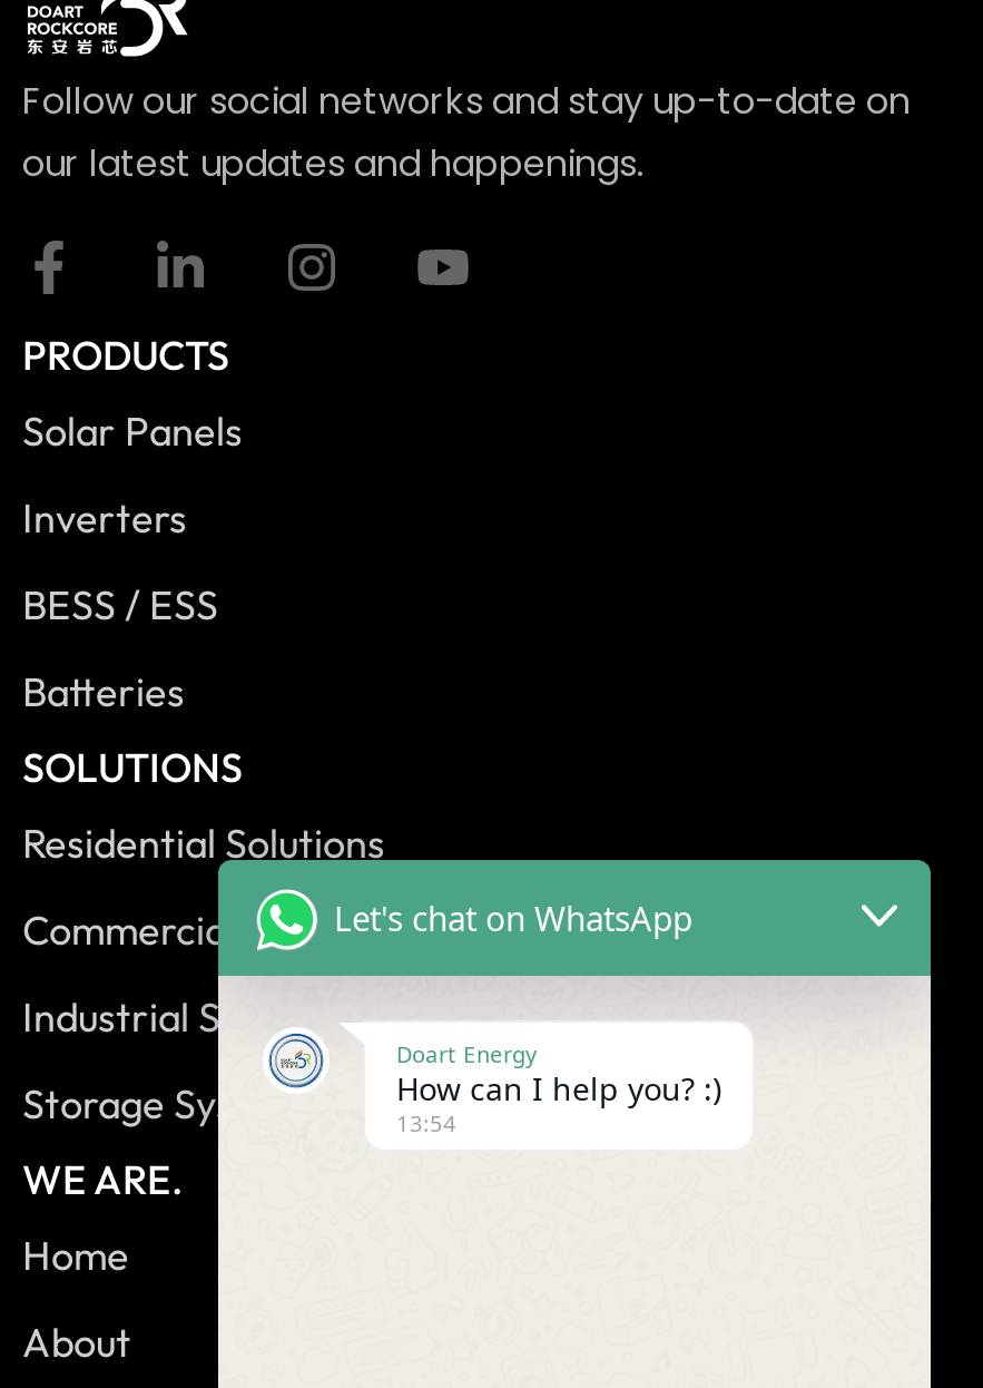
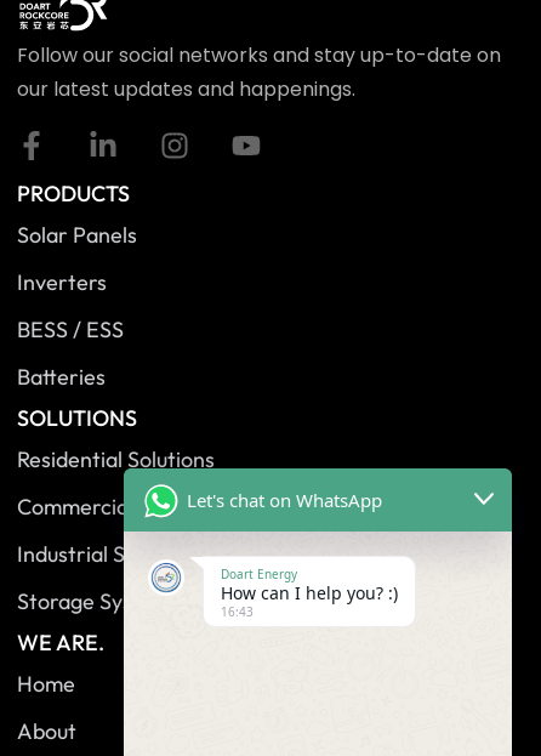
[396,1107,456,1138] 13:54 -> [221,603,254,620] 16:43

